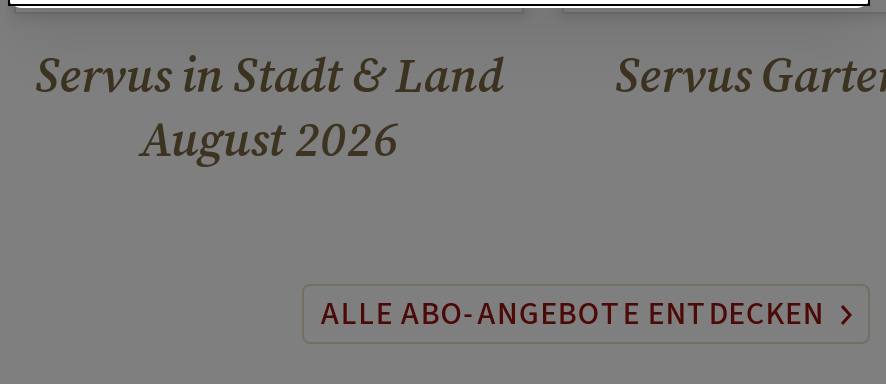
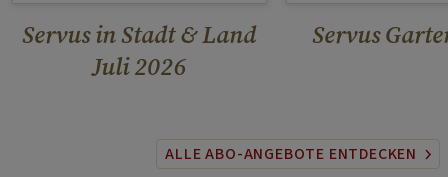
[140,106,398,172] August 2026 -> [92,50,186,83] Juli 2026

